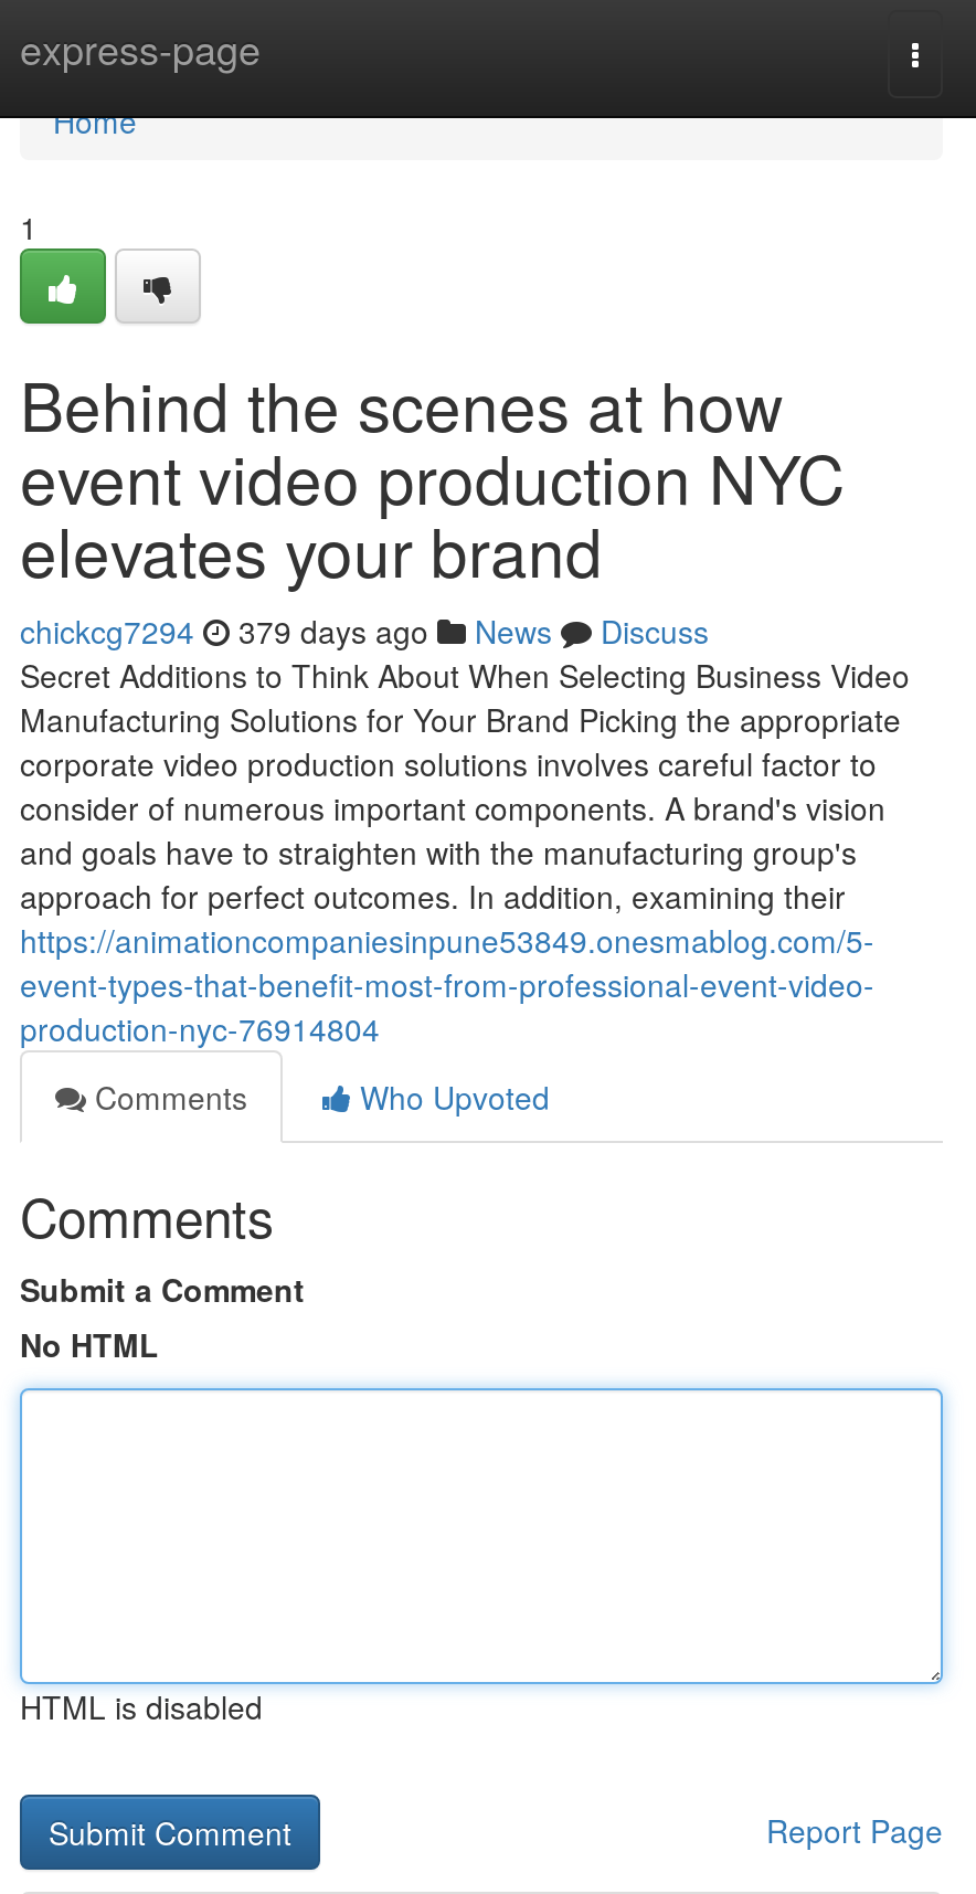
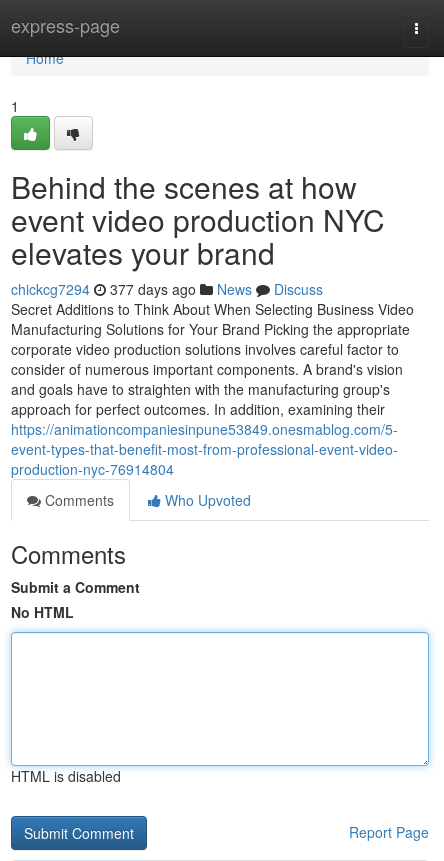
[20,609,709,653] chickcg7294 379 days ago News Discuss -> [11,279,323,299] chickcg7294 377 days ago News Discuss

